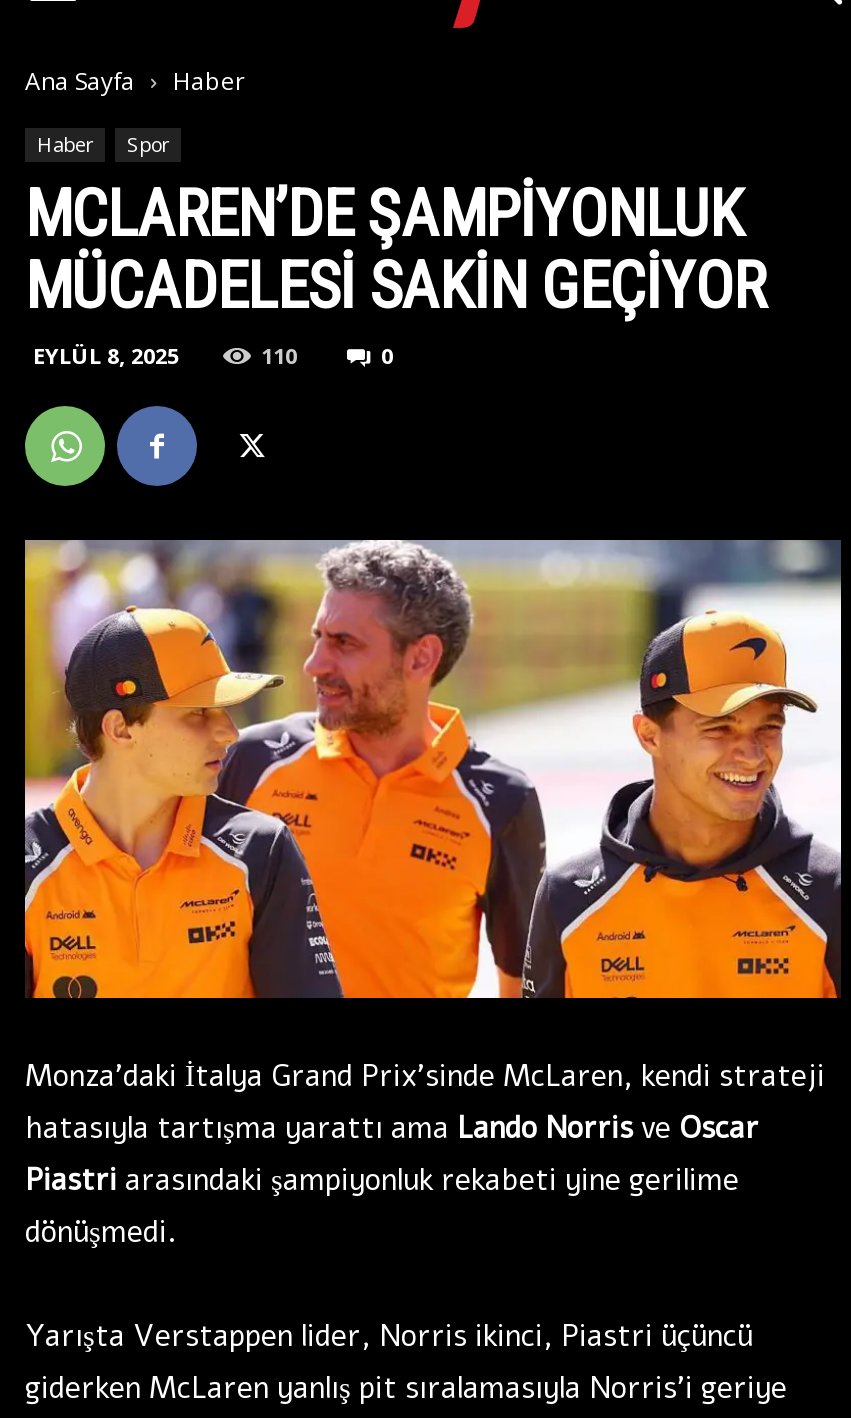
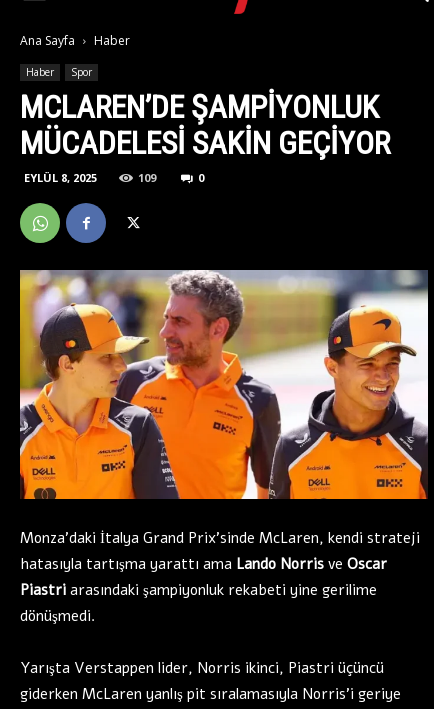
[261,340,297,370] 110 -> [138,170,156,185] 109

